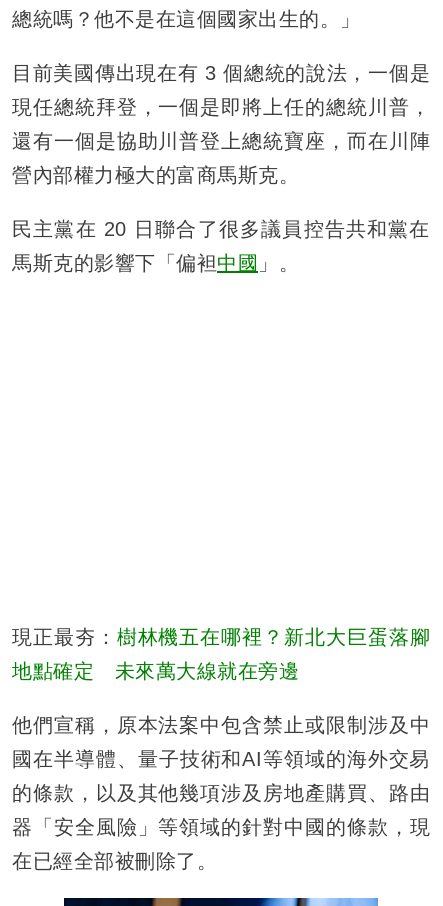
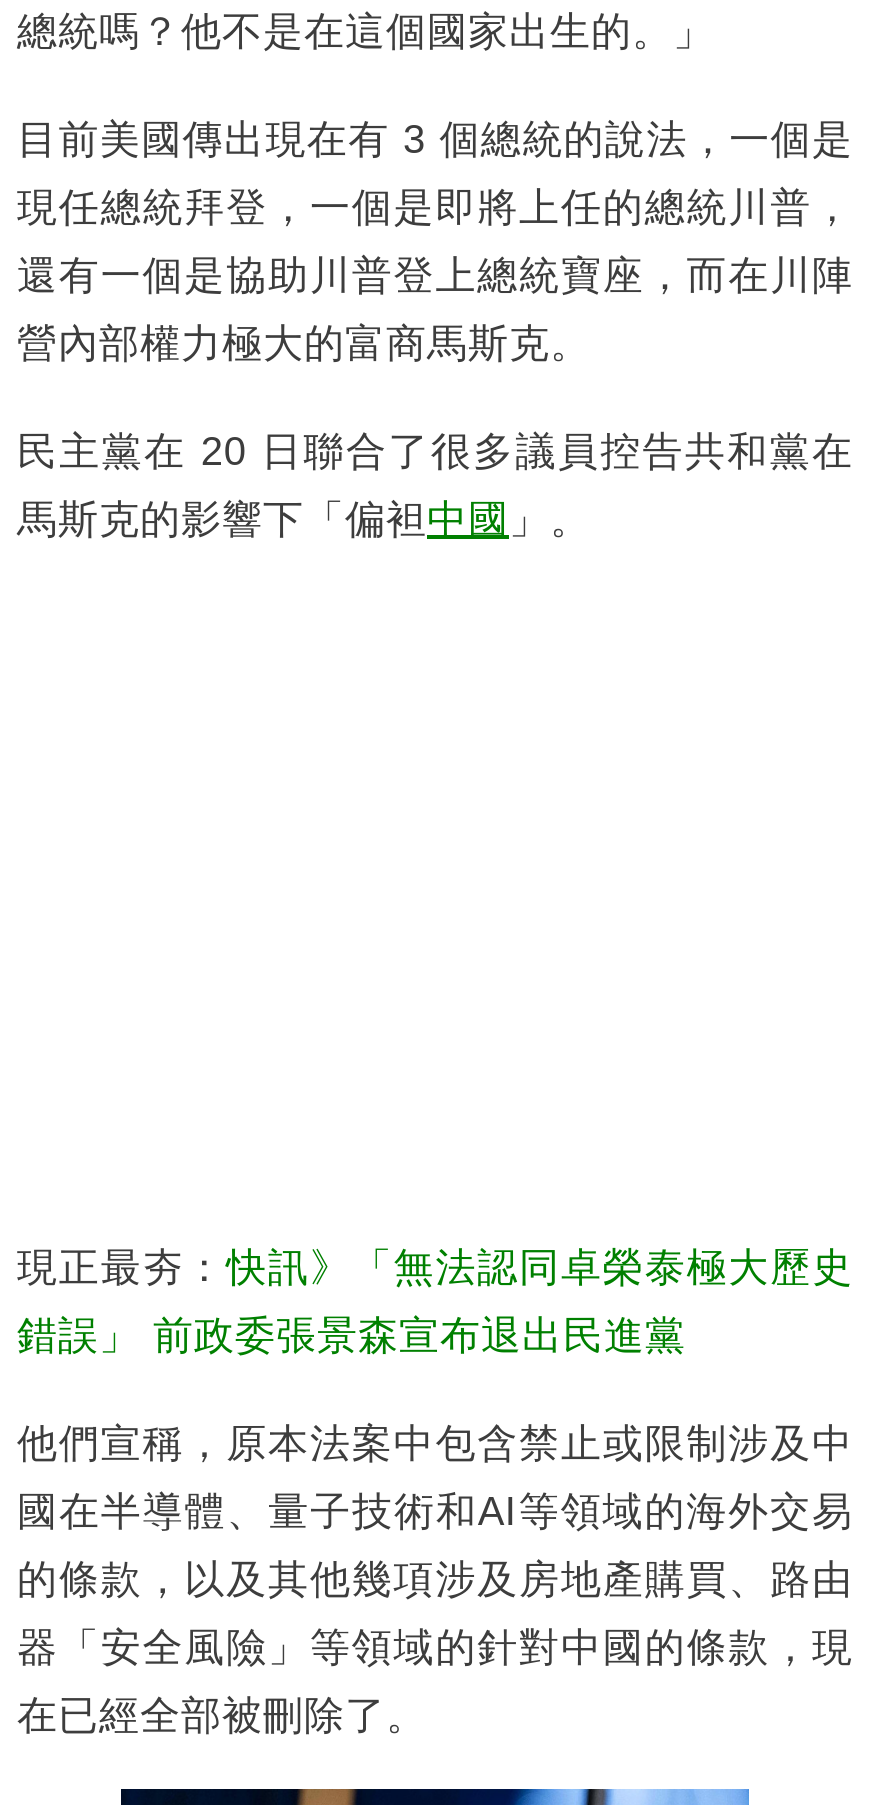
[12,626,430,648] 現正最夯：樹林機五在哪裡？新北大巨蛋落腳 -> [17,1244,853,1288] 現正最夯：快訊》「無法認同卓榮泰極大歷史
[12,660,299,682] 地點確定 未來萬大線就在旁邊 -> [17,1312,686,1356] 錯誤」 前政委張景森宣布退出民進黨

